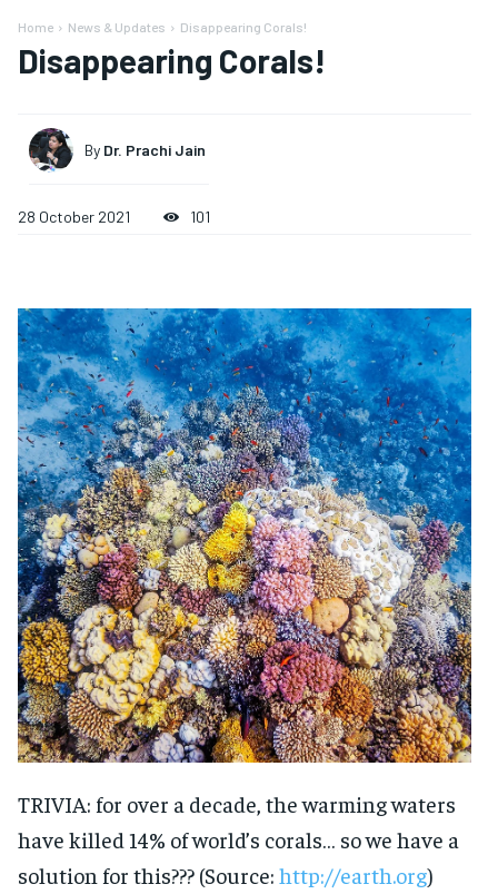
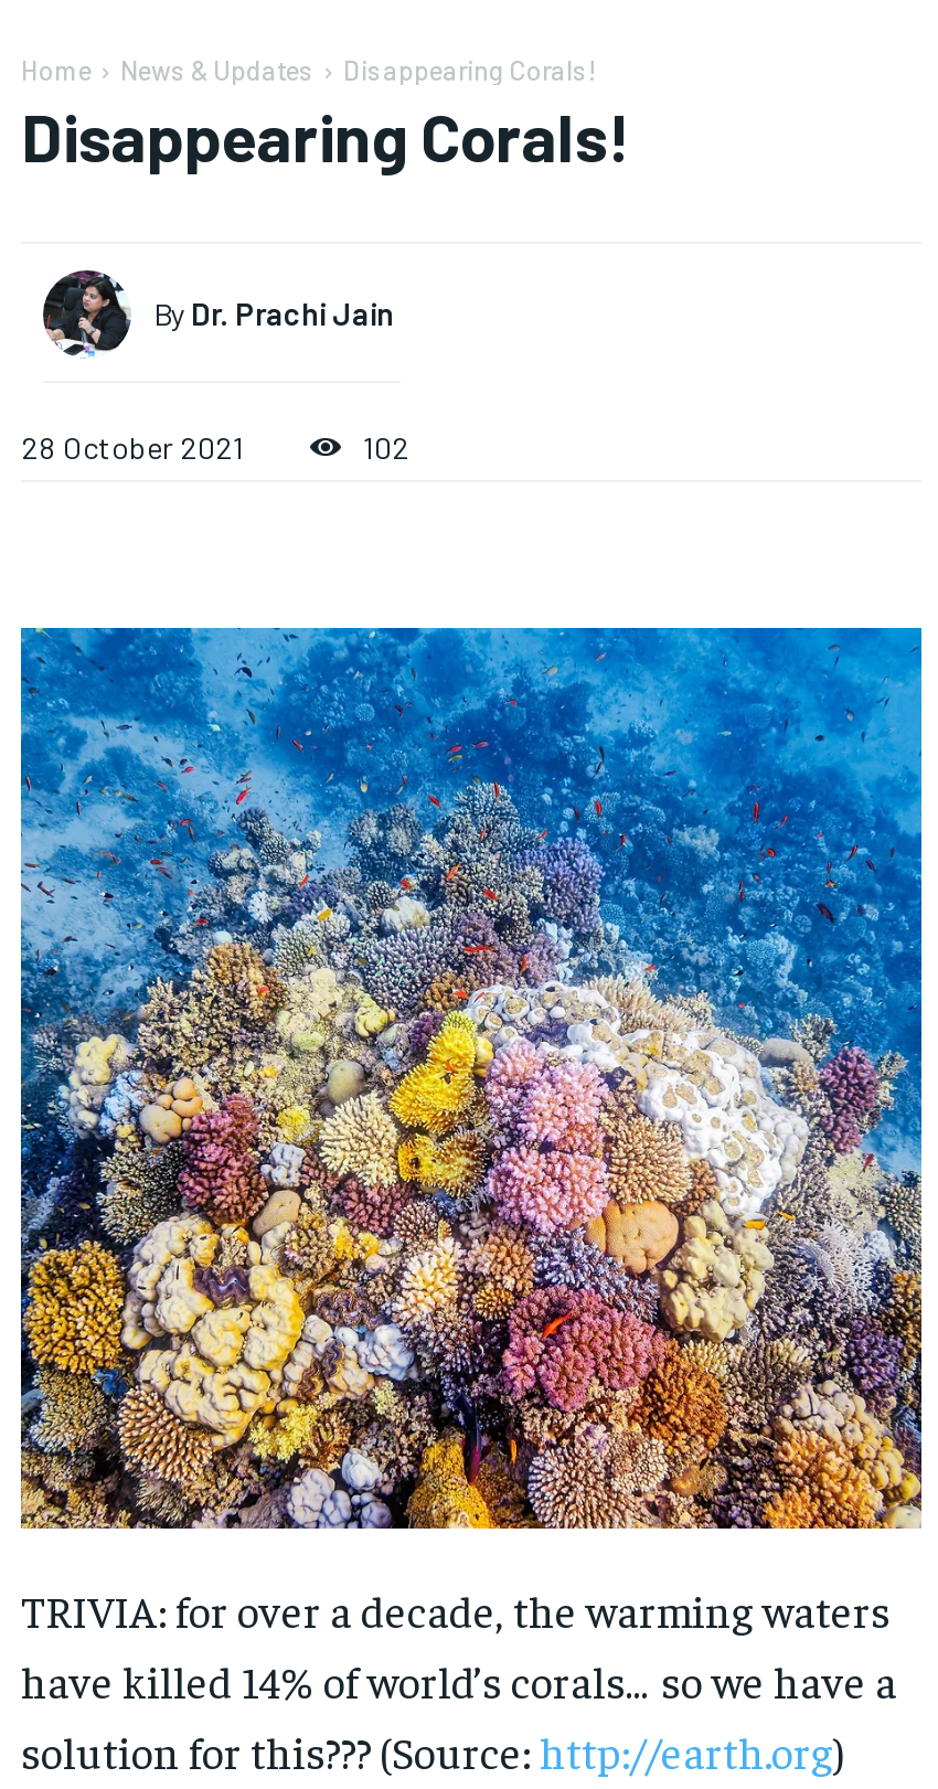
[190,208,210,227] 101 -> [363,429,409,467] 102

